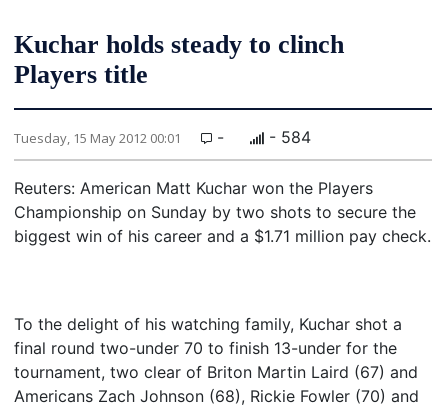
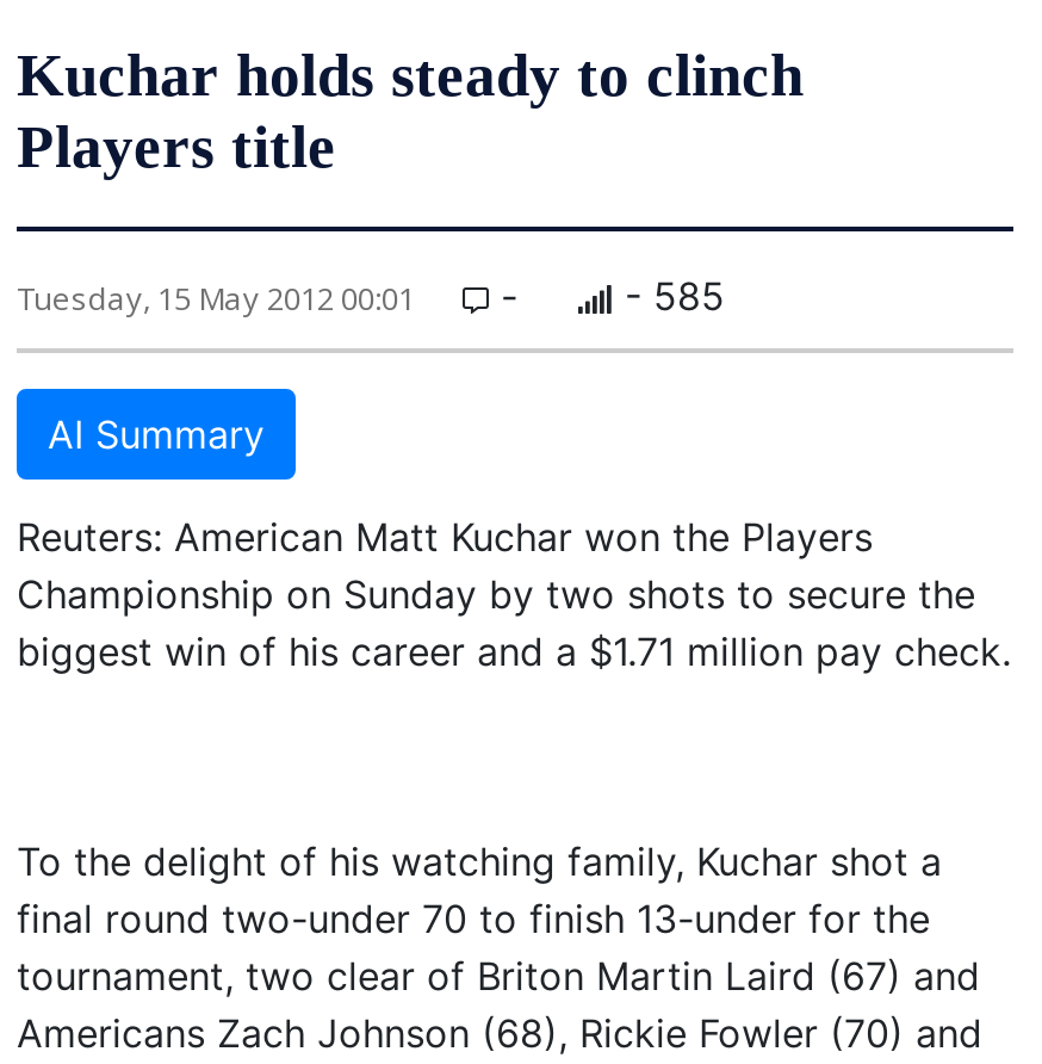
[264,127,311,147] - 584 -> [48,272,725,458] - 585 | AI Summary

